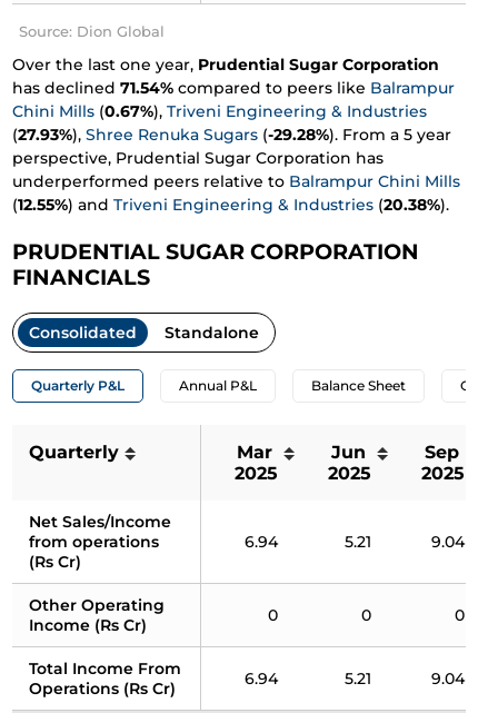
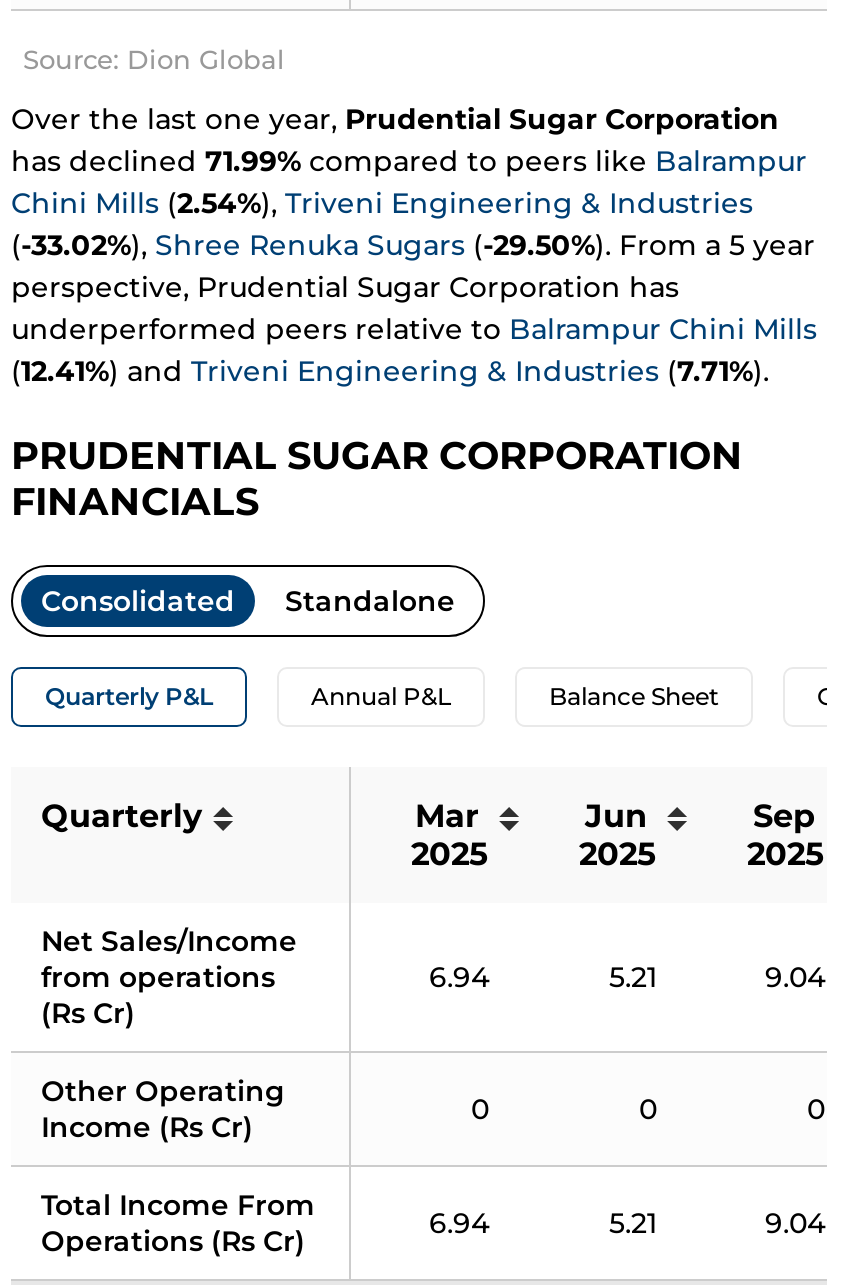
[12,78,455,98] has declined 71.54% compared to peers like Balrampur -> [11,143,807,179] has declined 71.99% compared to peers like Balrampur
[12,101,427,121] Chini Mills (0.67%), Triveni Engineering & Industries -> [11,185,753,221] Chini Mills (2.54%), Triveni Engineering & Industries
[12,124,451,144] (27.93%), Shree Renuka Sugars (-29.28%). From a 5 year -> [11,227,815,263] (-33.02%), Shree Renuka Sugars (-29.50%). From a 5 year
[12,194,449,214] (12.55%) and Triveni Engineering & Industries (20.38%). -> [11,353,769,389] (12.41%) and Triveni Engineering & Industries (7.71%).

